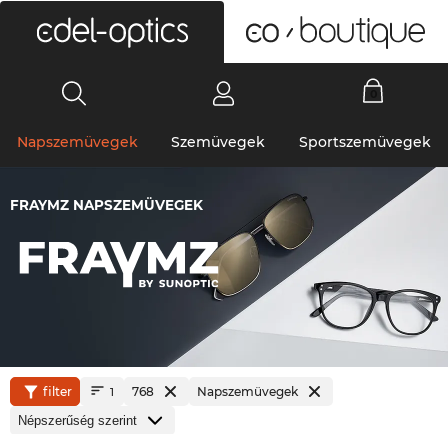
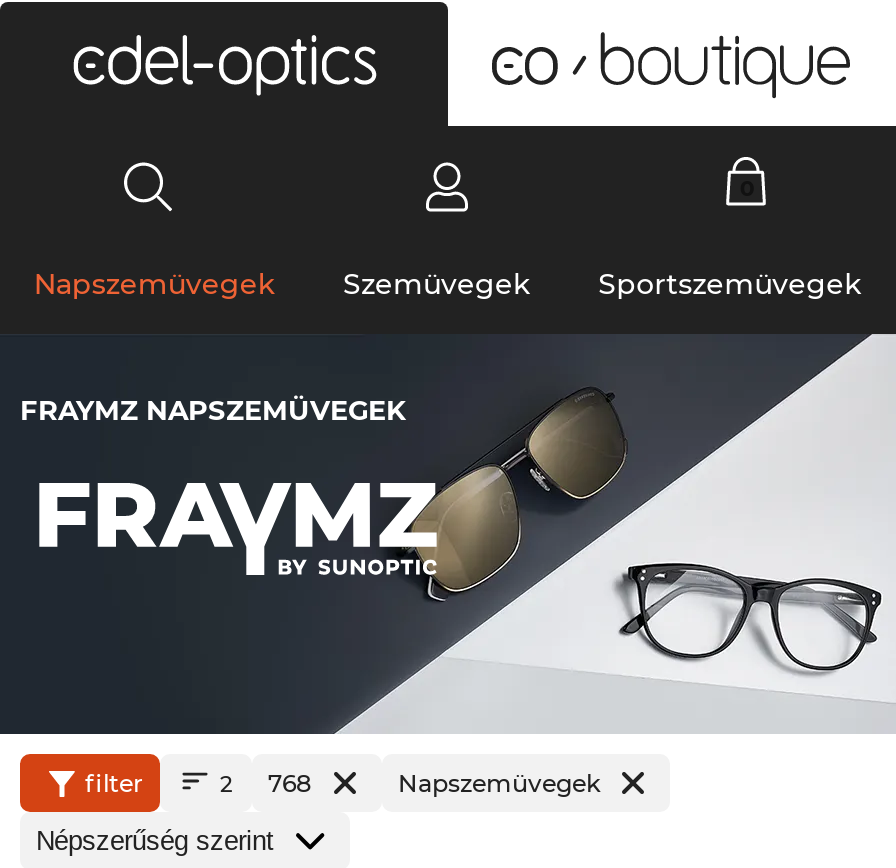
[110,384,154,399] 1 768 -> [220,768,312,798] 2 768

